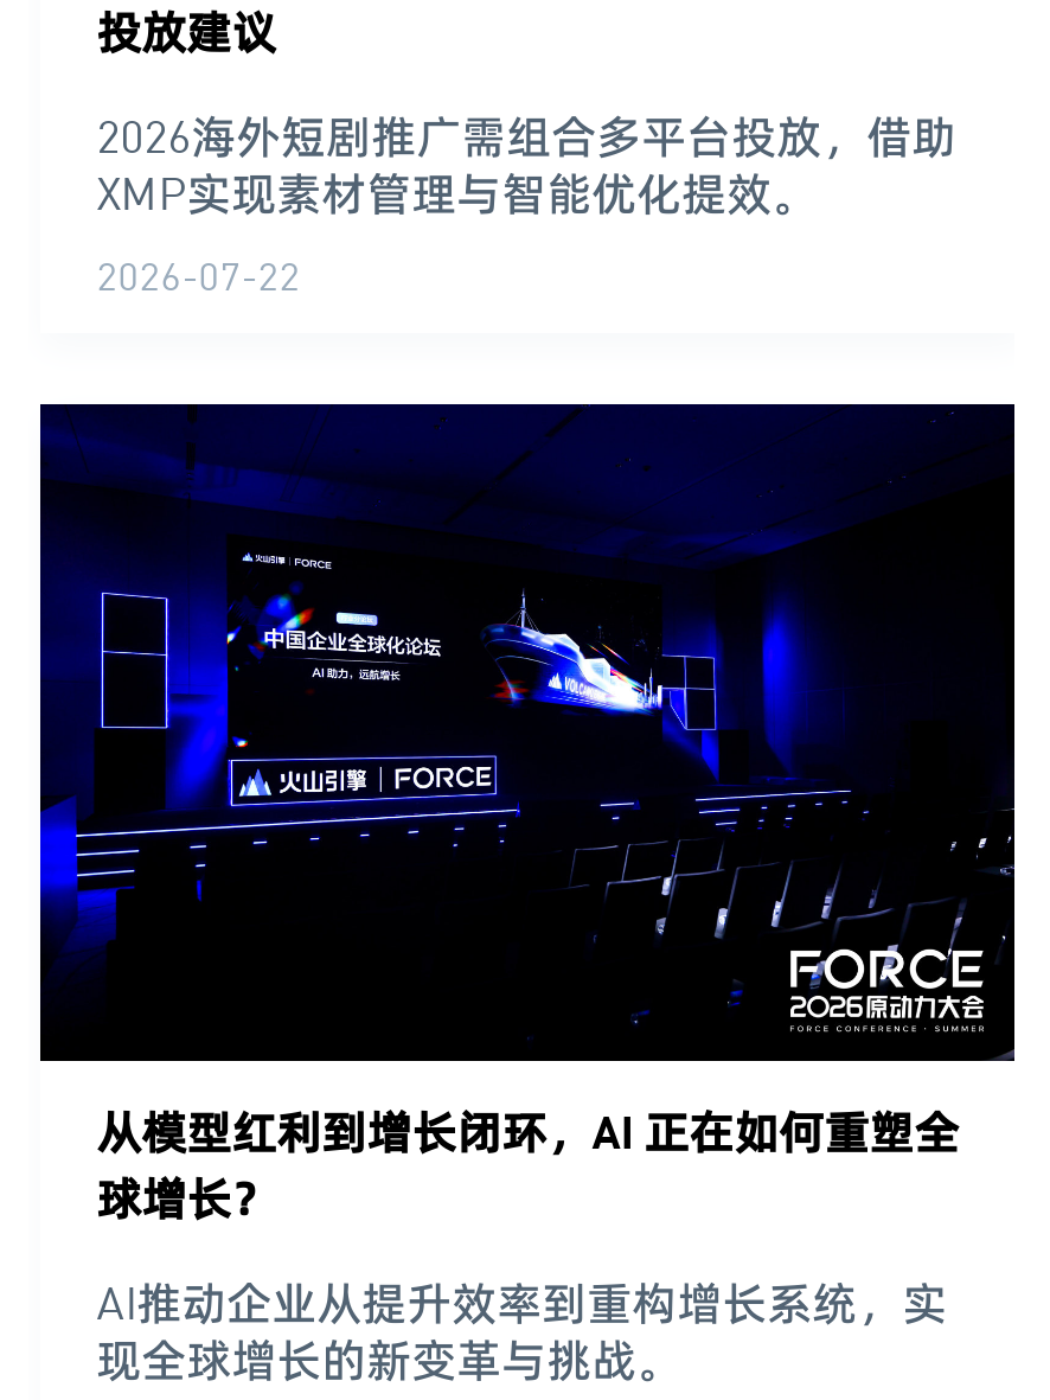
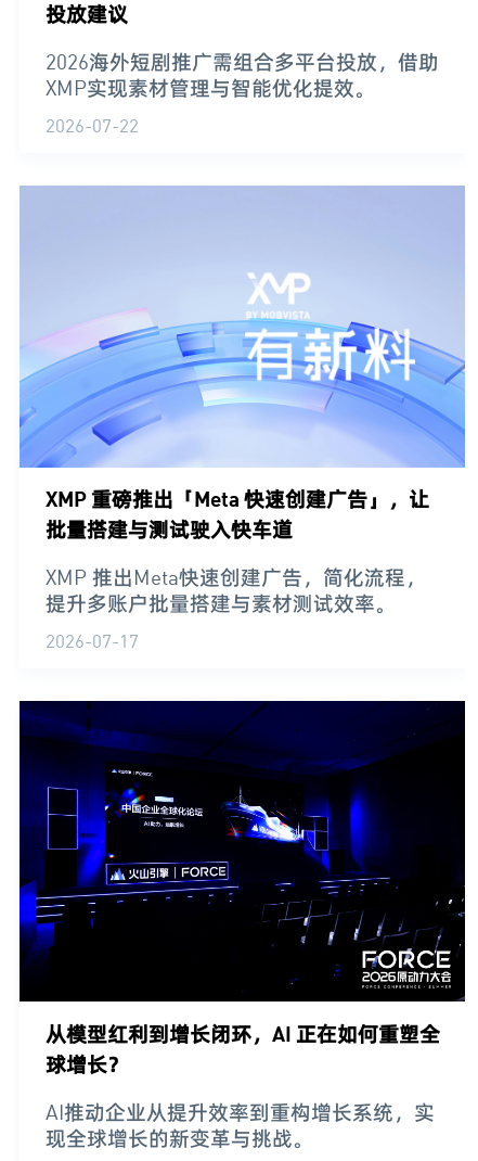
none -> [18,186,466,652] [image] | XMP 重磅推出「Meta 快速创建广告」，让 | 批量搭建与测试驶入快车道 | XMP 推出Meta快速创建广告，简化流程， | 提升多账户批量搭建与素材测试效率。 | 2026-07-17

